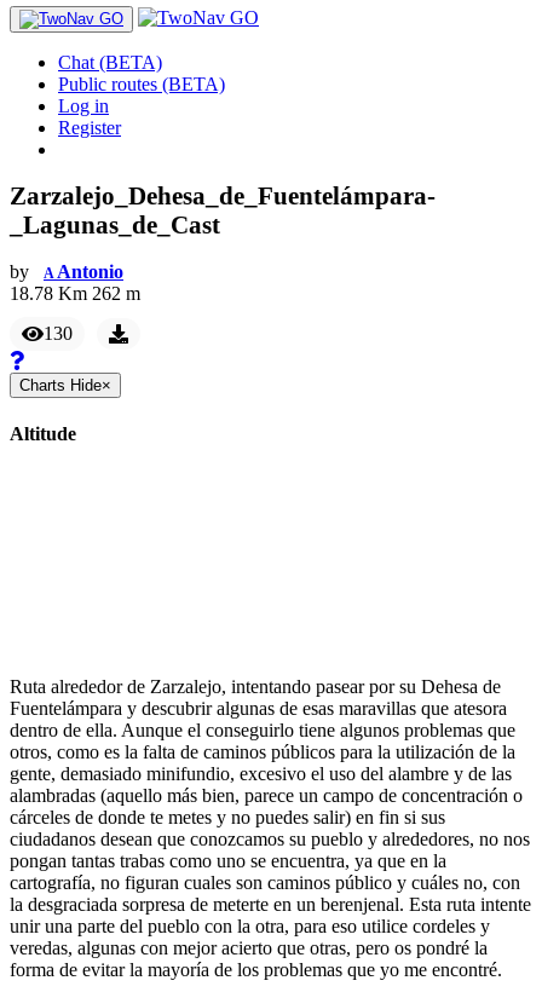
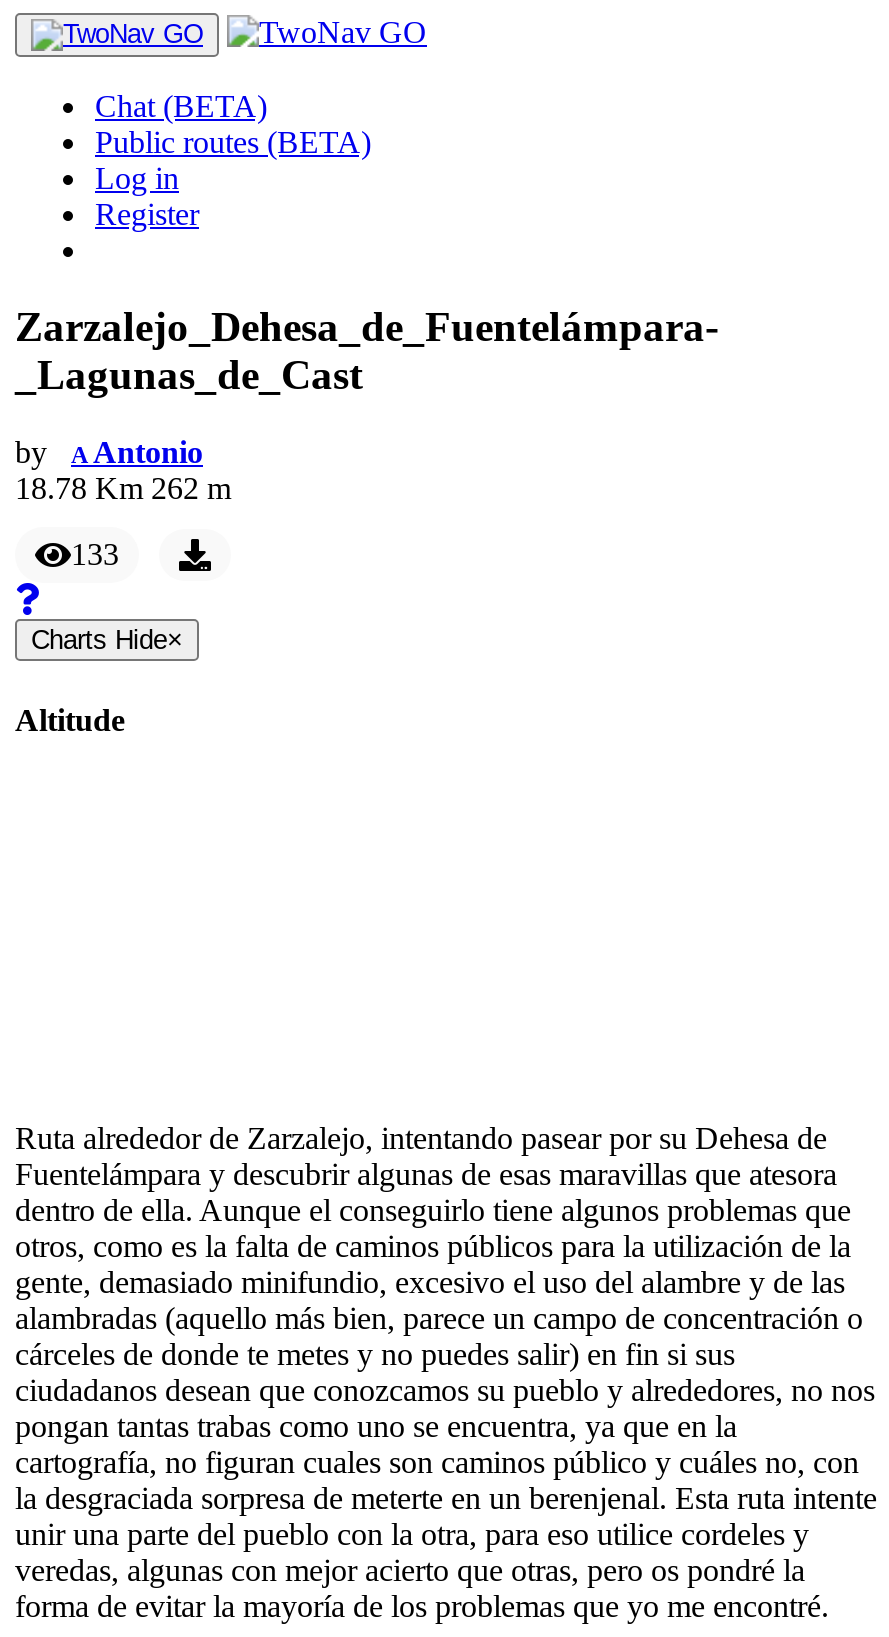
[44,322,73,343] 130 -> [71,536,119,570] 133

